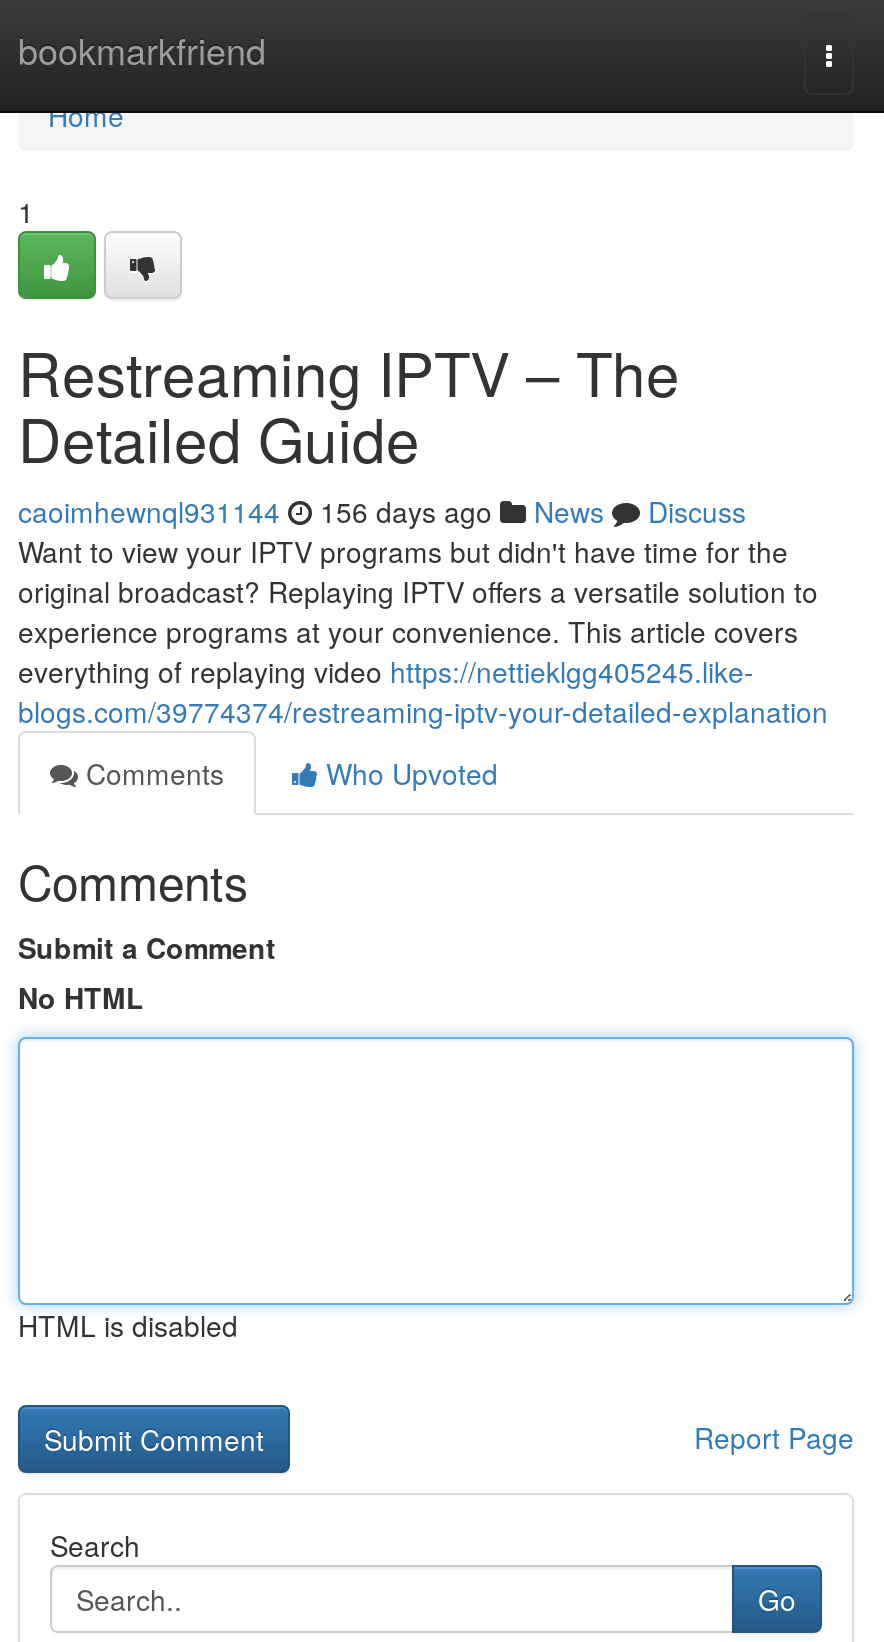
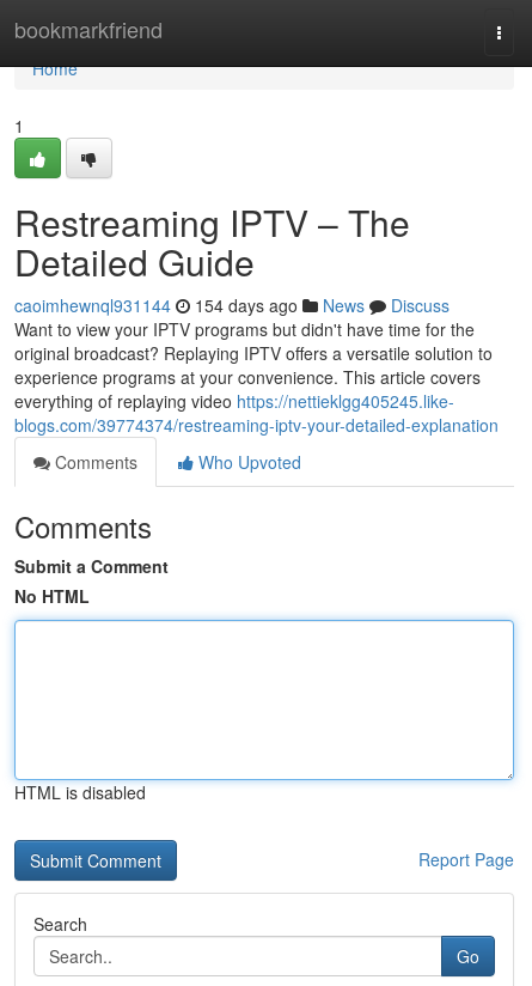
[18,491,746,531] caoimhewnql931144 156 days ago News Discuss -> [14,293,450,317] caoimhewnql931144 154 days ago News Discuss

